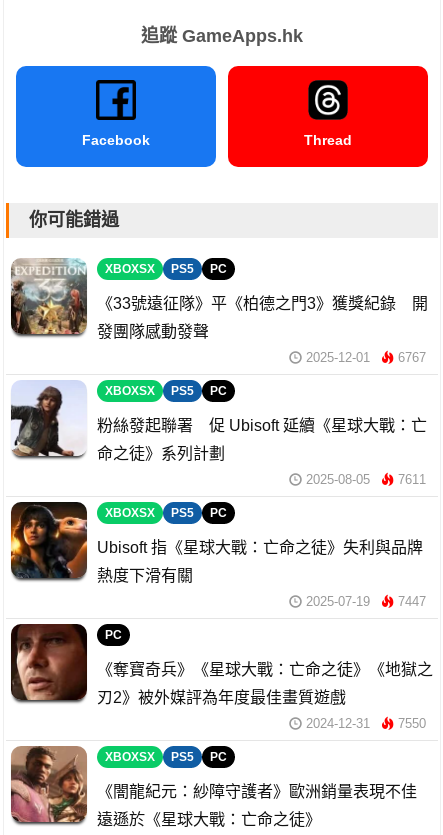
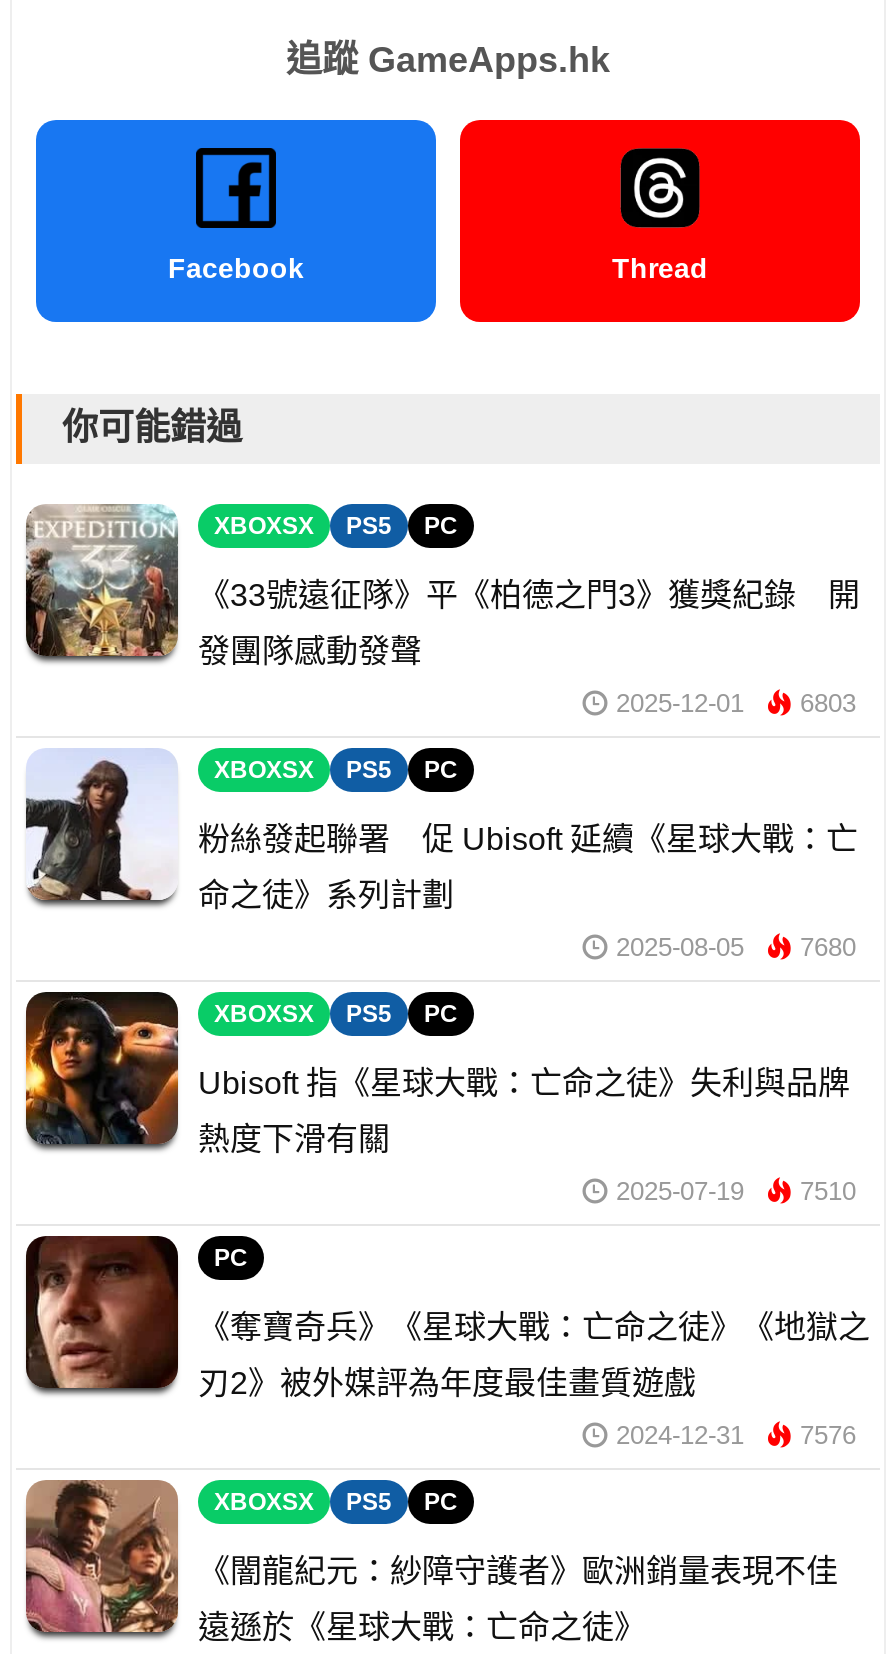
[306,350,426,365] 2025-12-01 6767 -> [616,688,856,718] 2025-12-01 6803
[306,472,426,487] 2025-08-05 7611 -> [616,932,856,962] 2025-08-05 7680
[306,594,426,609] 2025-07-19 7447 -> [616,1176,856,1206] 2025-07-19 7510
[306,716,426,731] 2024-12-31 7550 -> [616,1420,856,1450] 2024-12-31 7576

